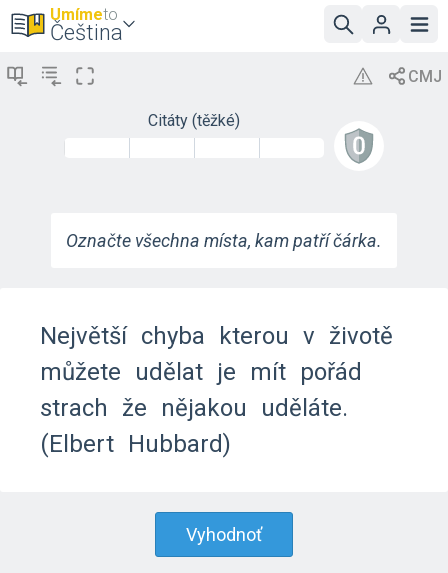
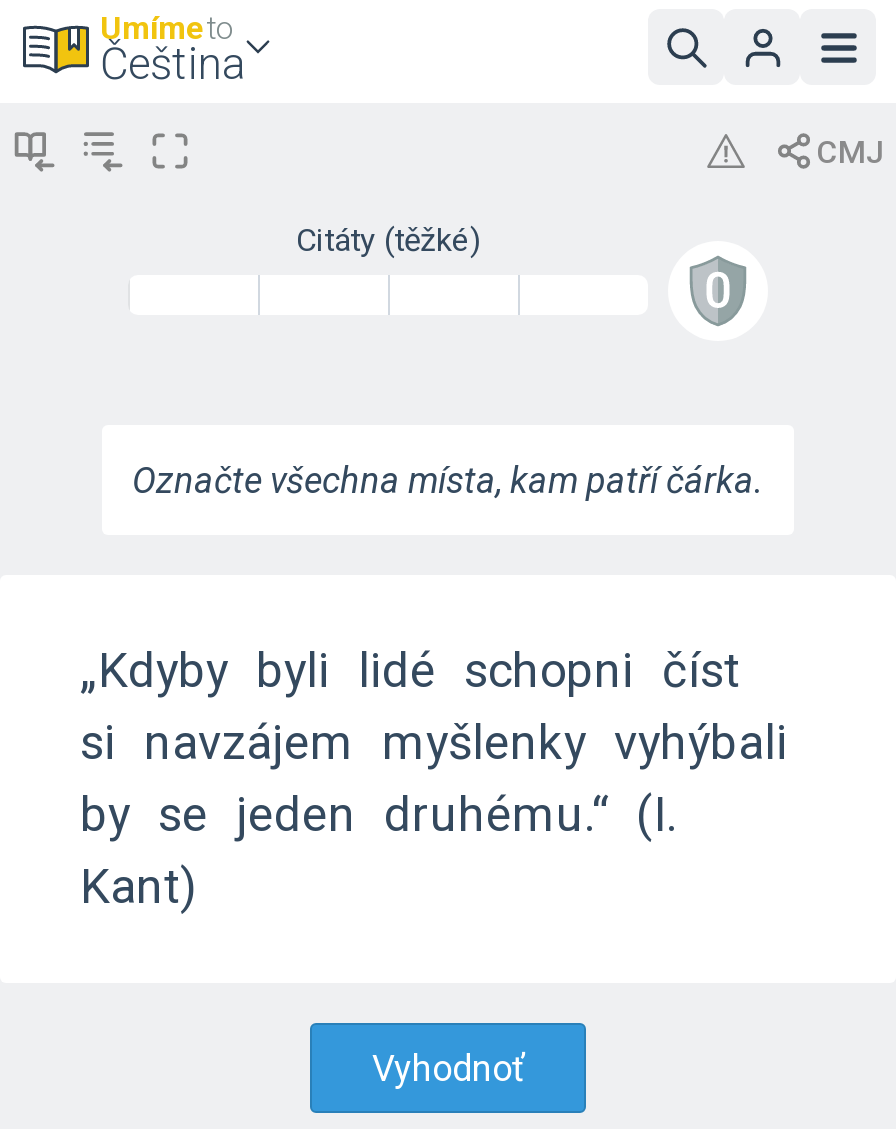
[40,322,393,458] Největší chyba kterou v životě | můžete udělat je mít pořád | strach že nějakou uděláte. | (Elbert Hubbard) -> [80,643,788,915] „Kdyby byli lidé schopni číst | si navzájem myšlenky vyhýbali | by se jeden druhému.“ (I. | Kant)

